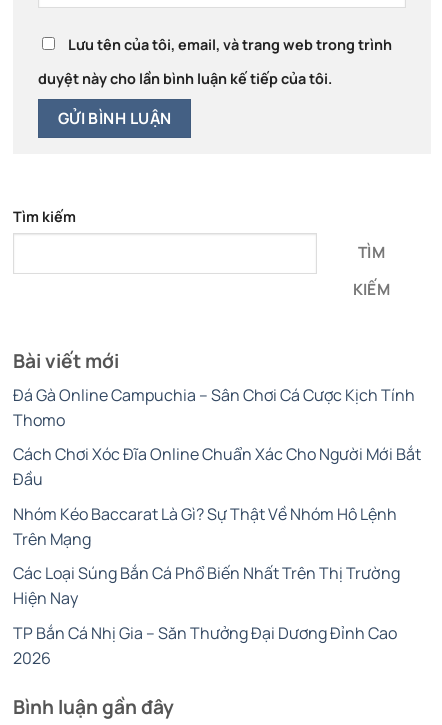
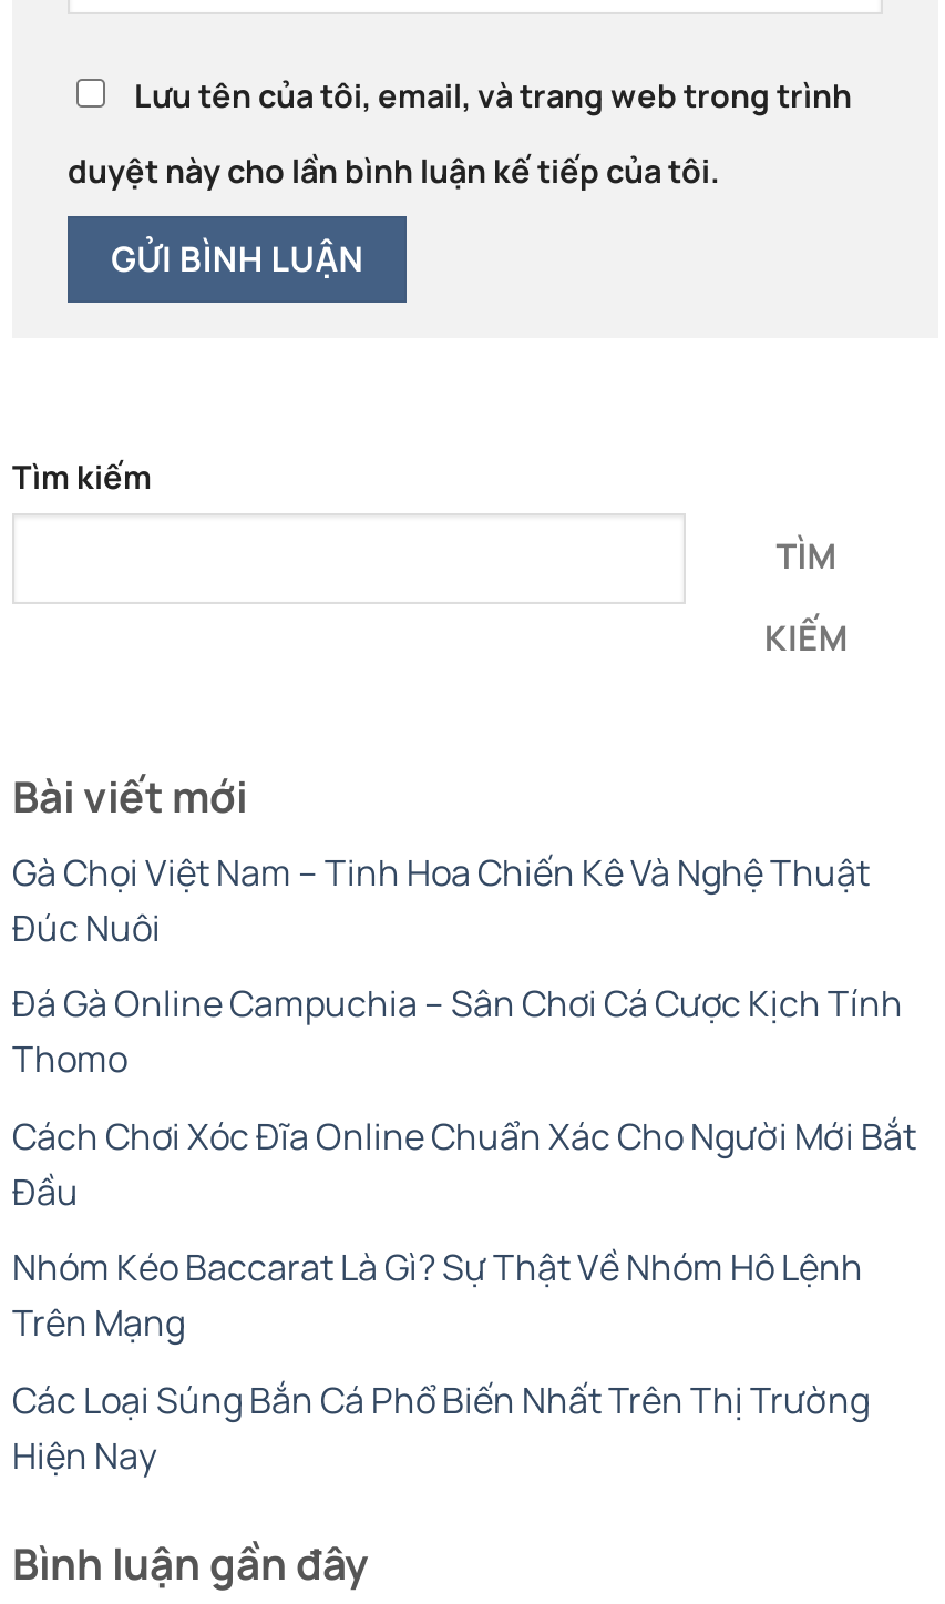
none -> [12,847,870,951] Gà Chọi Việt Nam – Tinh Hoa Chiến Kê Và Nghệ Thuật | Đúc Nuôi
moved [13,383,421,609] -> [12,979,916,1480]: Đá Gà Online Campuchia – Sân Chơi Cá Cược Kịch Tính | Thomo | Cách Chơi Xóc Đĩa Online Chuẩn Xác Cho Người Mới Bắt | Đầu | Nhóm Kéo Baccarat Là Gì? Sự Thật Về Nhóm Hô Lệnh | Trên Mạng | Các Loại Súng Bắn Cá Phổ Biến Nhất Trên Thị Trường | Hiện Nay
[13,622,397,669] TP Bắn Cá Nhị Gia – Săn Thưởng Đại Dương Đỉnh Cao | 2026 -> none

